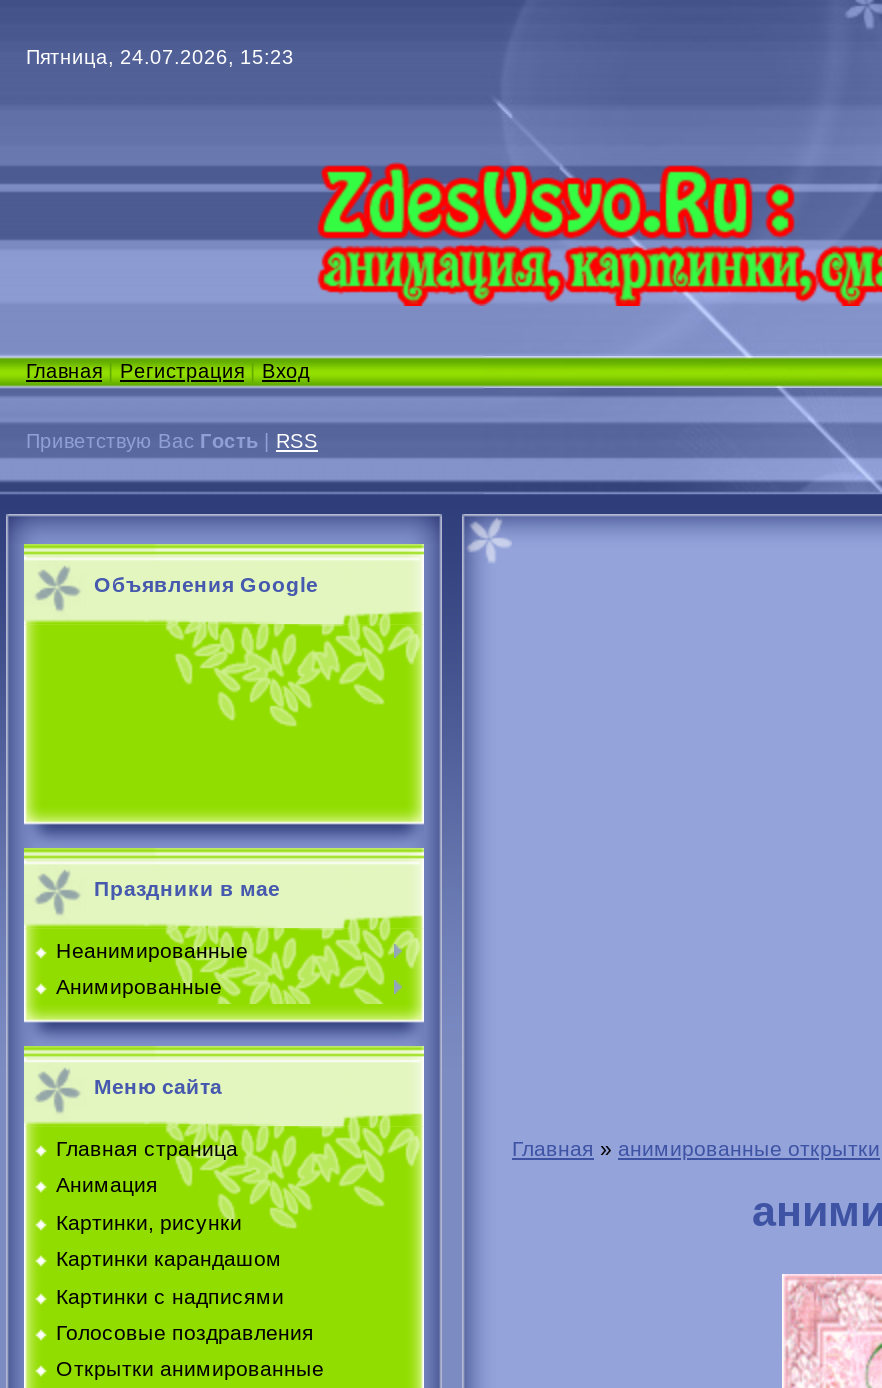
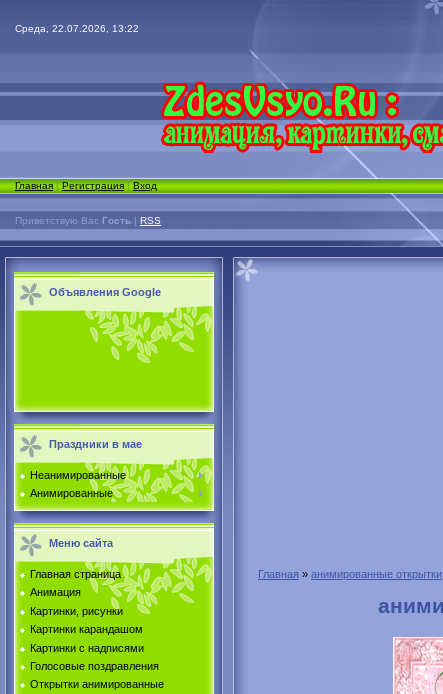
[26,46,294,68] Пятница, 24.07.2026, 15:23 -> [15,23,139,34] Среда, 22.07.2026, 13:22

